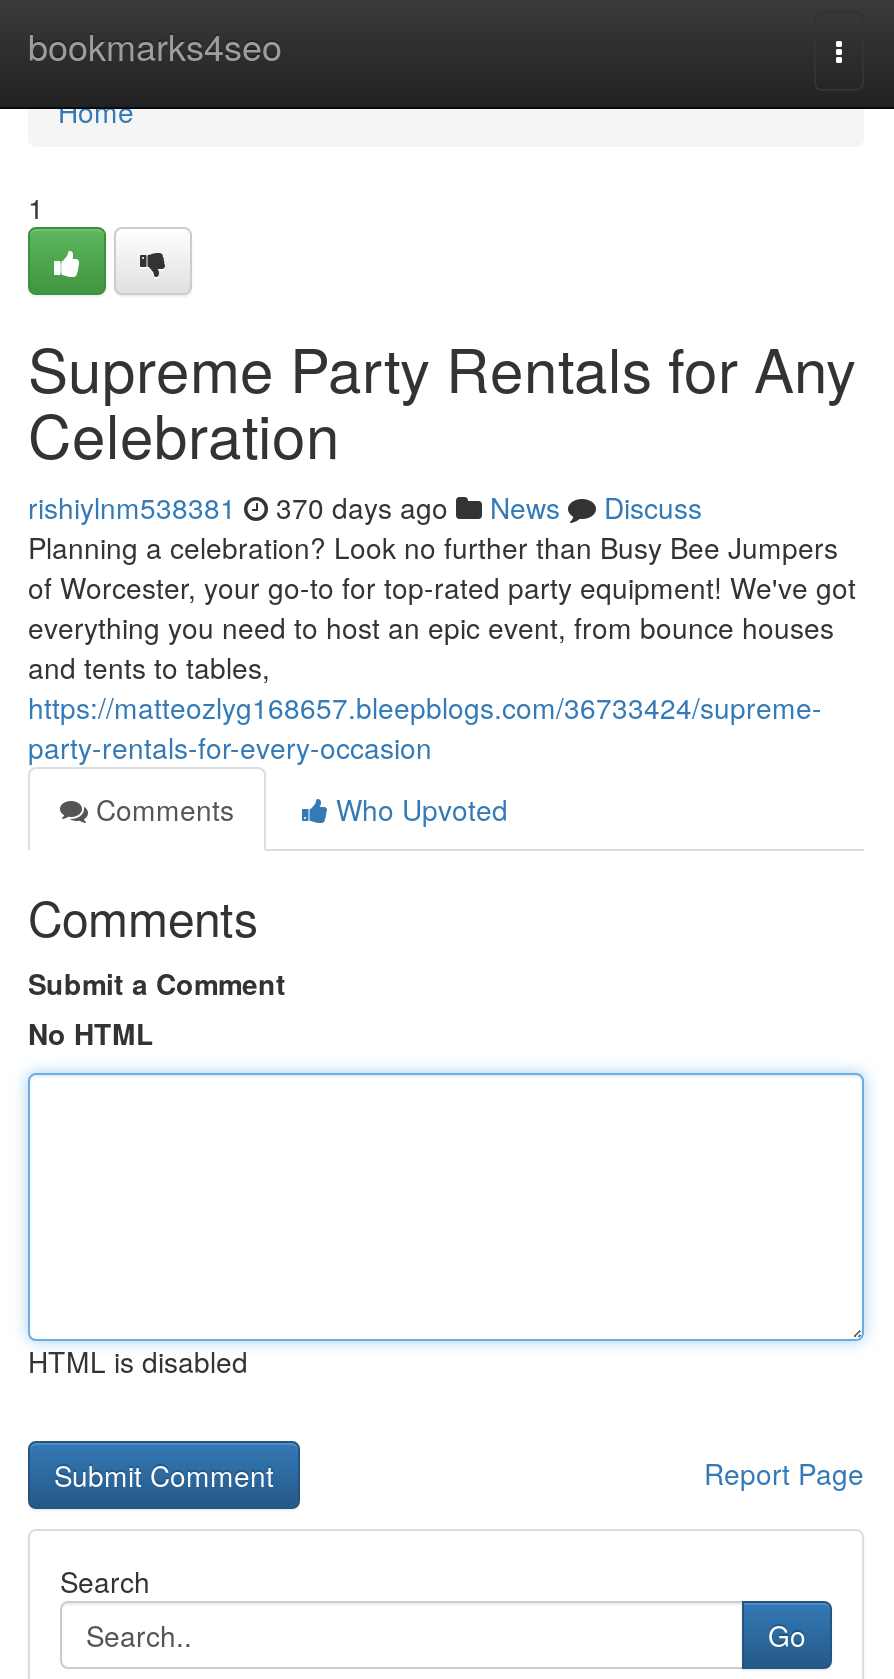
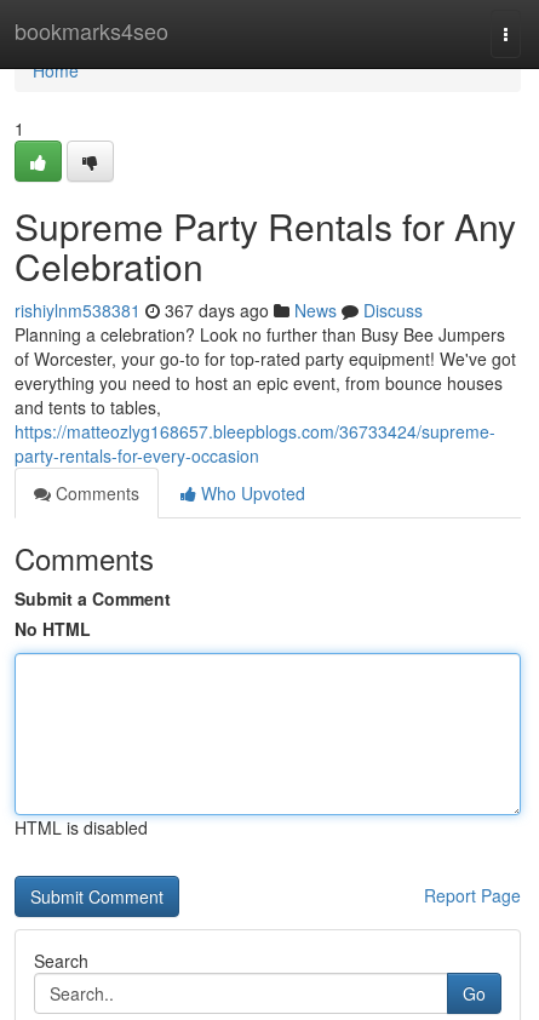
[28,487,702,527] rishiylnm538381 370 days ago News Discuss -> [15,298,423,322] rishiylnm538381 367 days ago News Discuss

